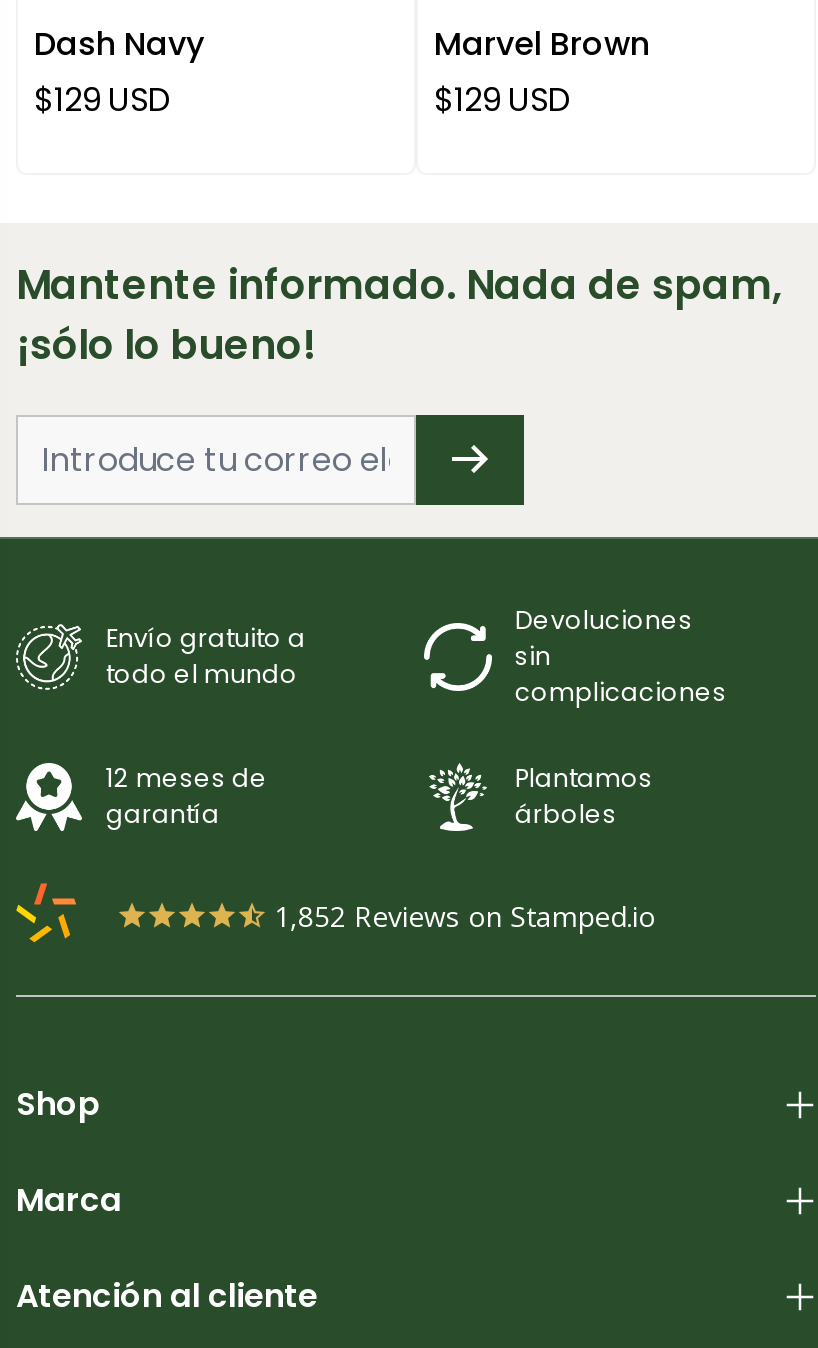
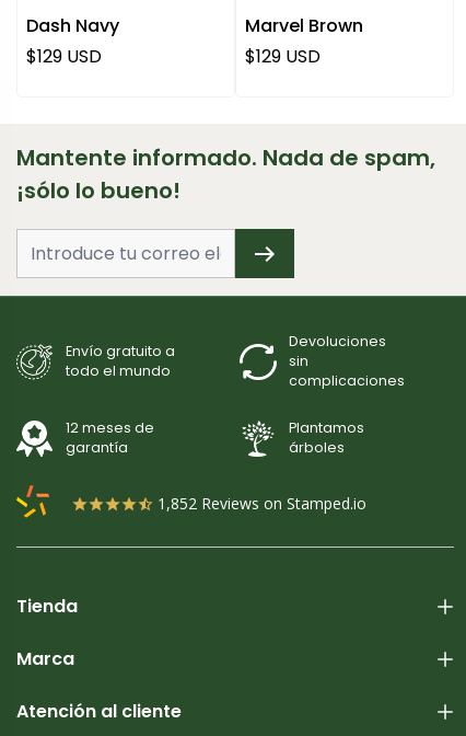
[16,1080,100,1126] Shop -> [16,594,78,619] Tienda

